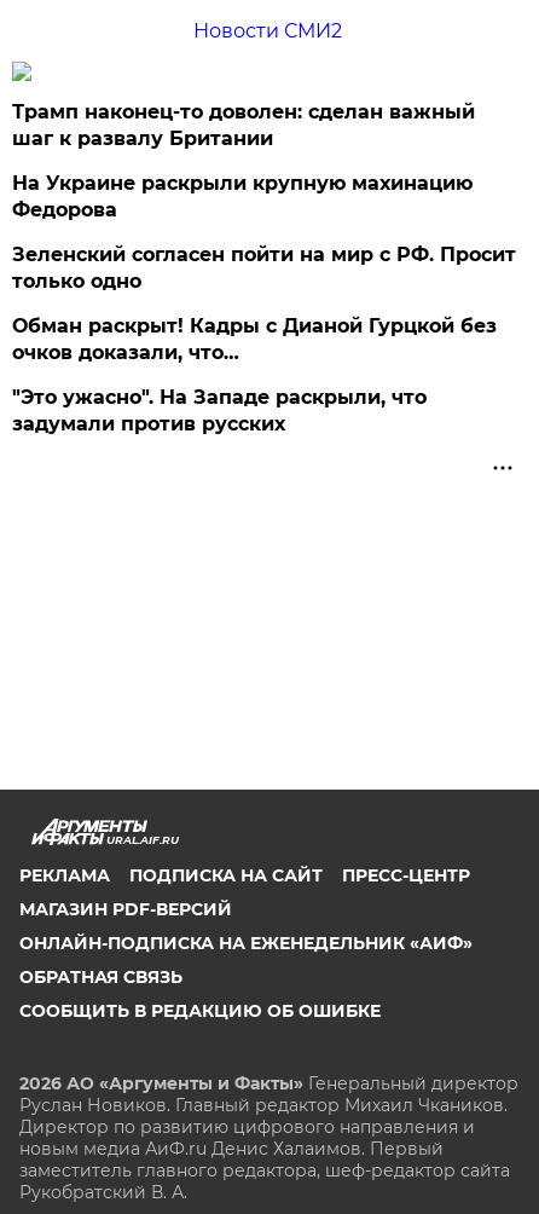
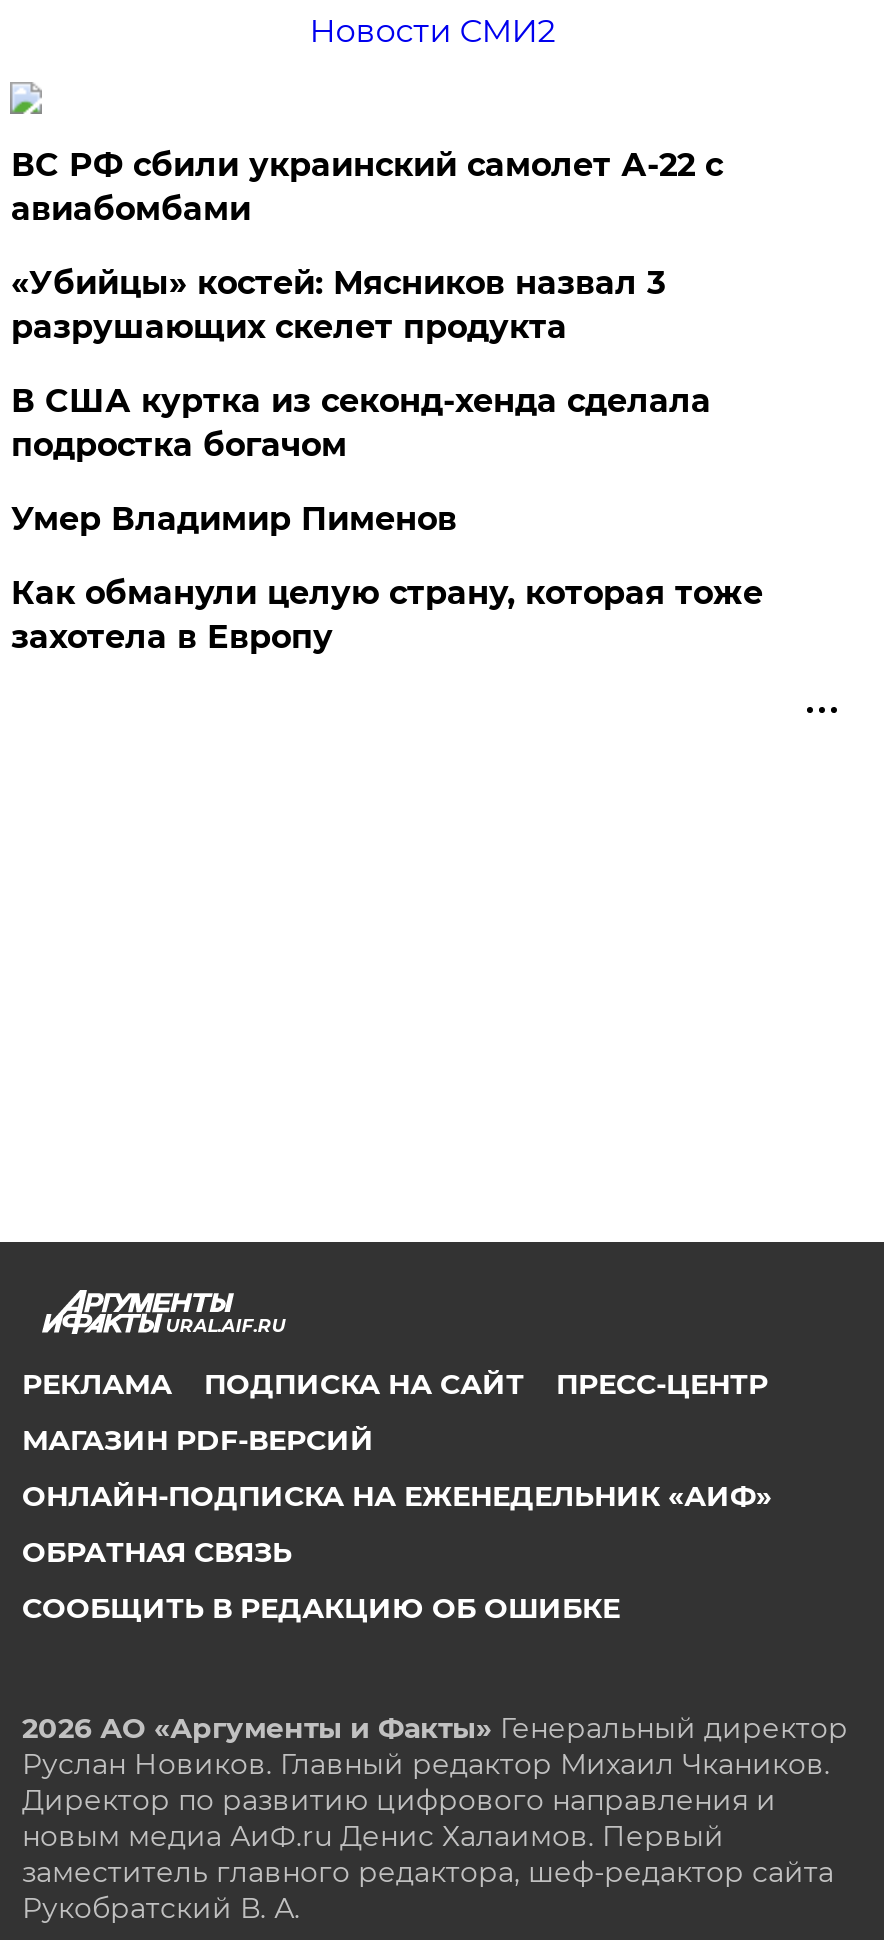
[13,100,475,150] Трамп наконец-то доволен: сделан важный | шаг к развалу Британии -> [11,146,723,228] ВС РФ сбили украинский самолет А-22 с | авиабомбами
[13,172,473,221] На Украине раскрыли крупную махинацию | Федорова -> [11,264,665,346] «Убийцы» костей: Мясников назвал 3 | разрушающих скелет продукта
[13,243,517,293] Зеленский согласен пойти на мир с РФ. Просит | только одно -> [11,382,711,464] В США куртка из секонд-хенда сделала | подростка богачом
[13,314,497,364] Обман раскрыт! Кадры с Дианой Гурцкой без | очков доказали, что… -> [11,500,457,538] Умер Владимир Пименов
[13,386,427,435] "Это ужасно". На Западе раскрыли, что | задумали против русских -> [11,574,763,656] Как обманули целую страну, которая тоже | захотела в Европу

